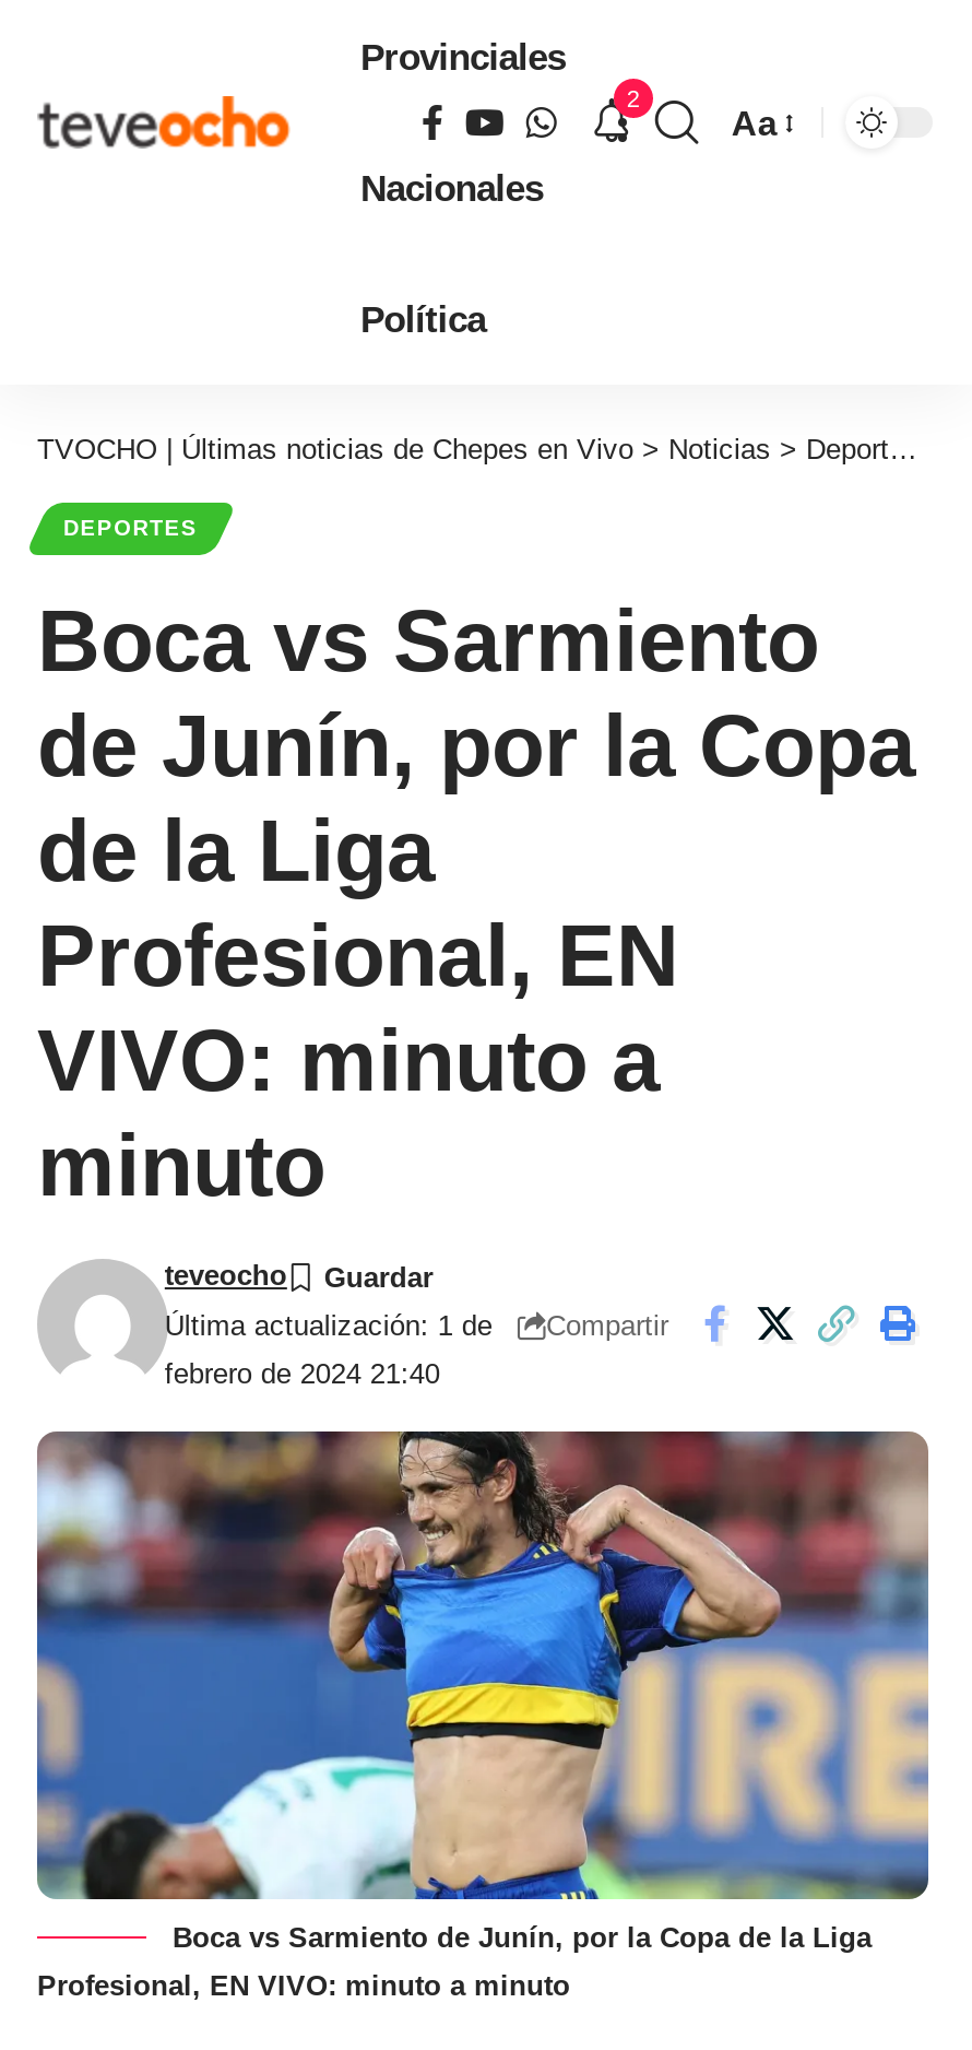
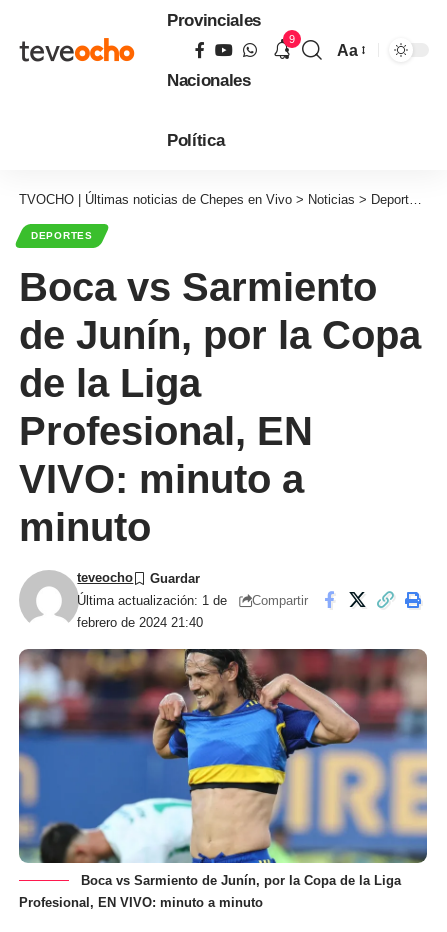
[627,84,640,110] 2 -> [289,32,295,44] 9

